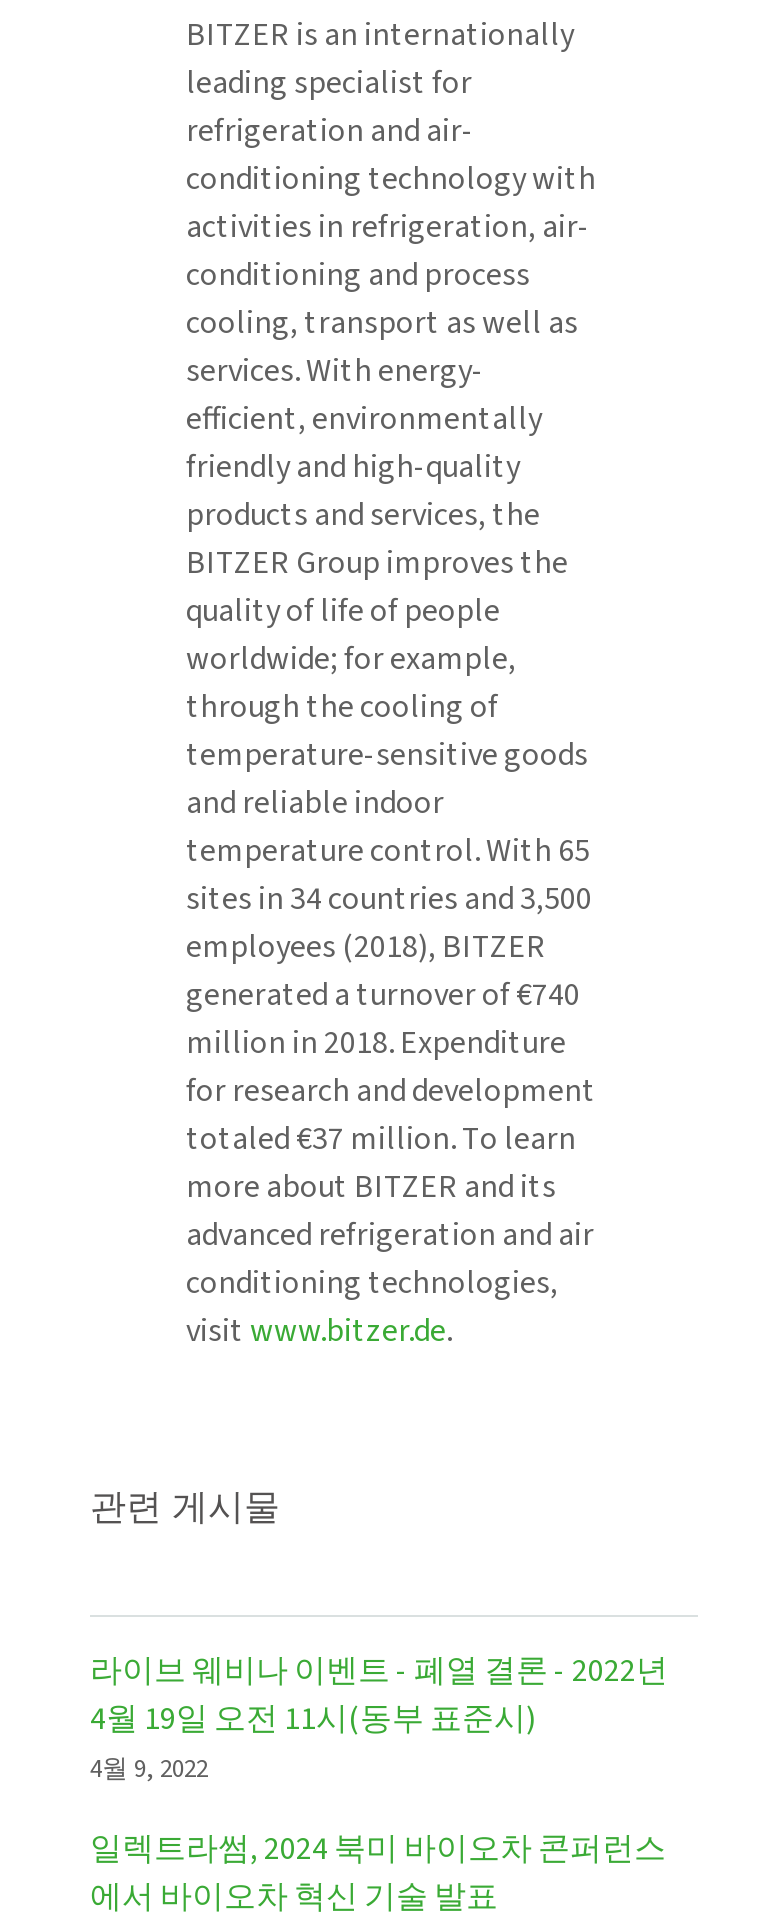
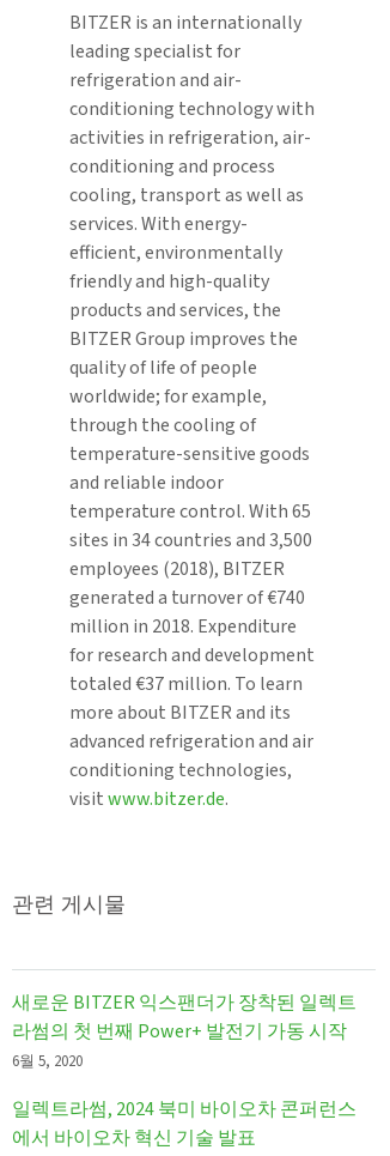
[90,1650,668,1788] 라이브 웨비나 이벤트 - 폐열 결론 - 2022년 | 4월 19일 오전 11시(동부 표준시) | 4월 9, 2022 -> [12,990,357,1073] 새로운 BITZER 익스팬더가 장착된 일렉트 | 라썸의 첫 번째 Power+ 발전기 가동 시작 | 6월 5, 2020

